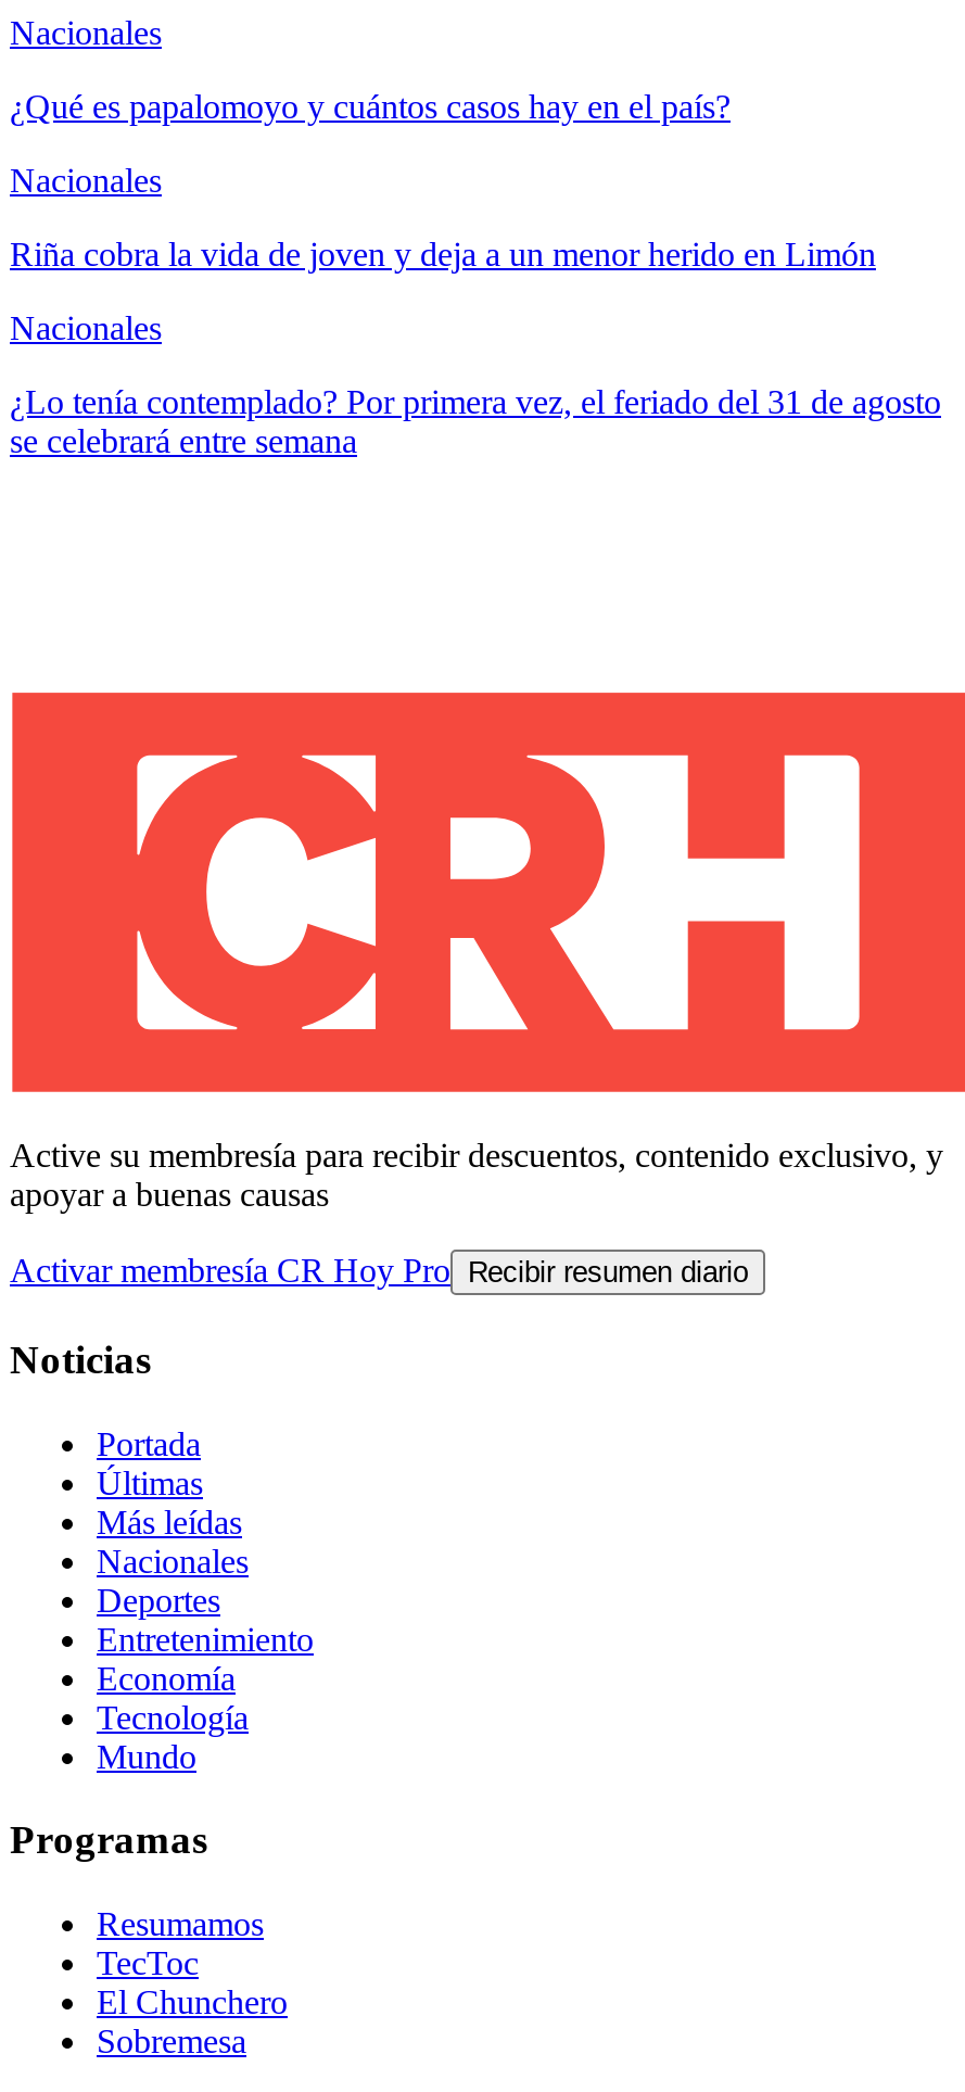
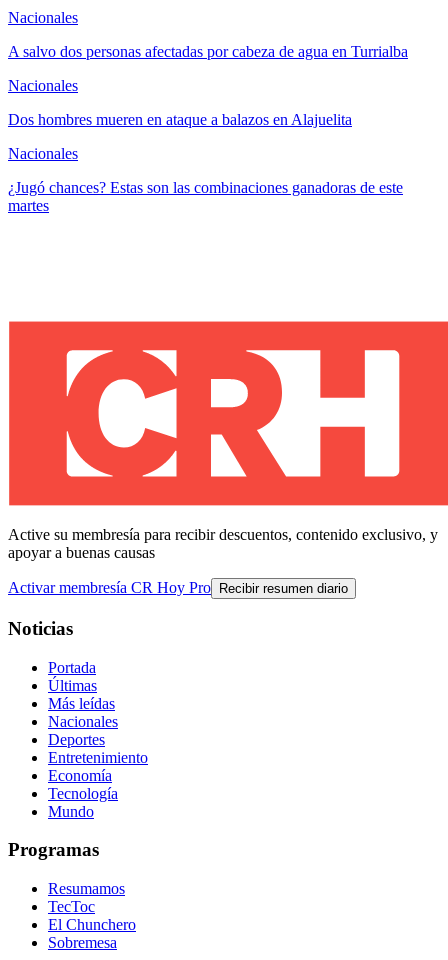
[10,88,731,125] ¿Qué es papalomoyo y cuántos casos hay en el país? -> [8,43,408,60] A salvo dos personas afectadas por cabeza de agua en Turrialba
[10,236,876,273] Riña cobra la vida de joven y deja a un menor herido en Limón -> [8,111,352,128] Dos hombres mueren en ataque a balazos en Alajuelita
[10,383,941,459] ¿Lo tenía contemplado? Por primera vez, el feriado del 31 de agosto | se celebrará entre semana -> [8,179,403,214] ¿Jugó chances? Estas son las combinaciones ganadoras de este | martes

